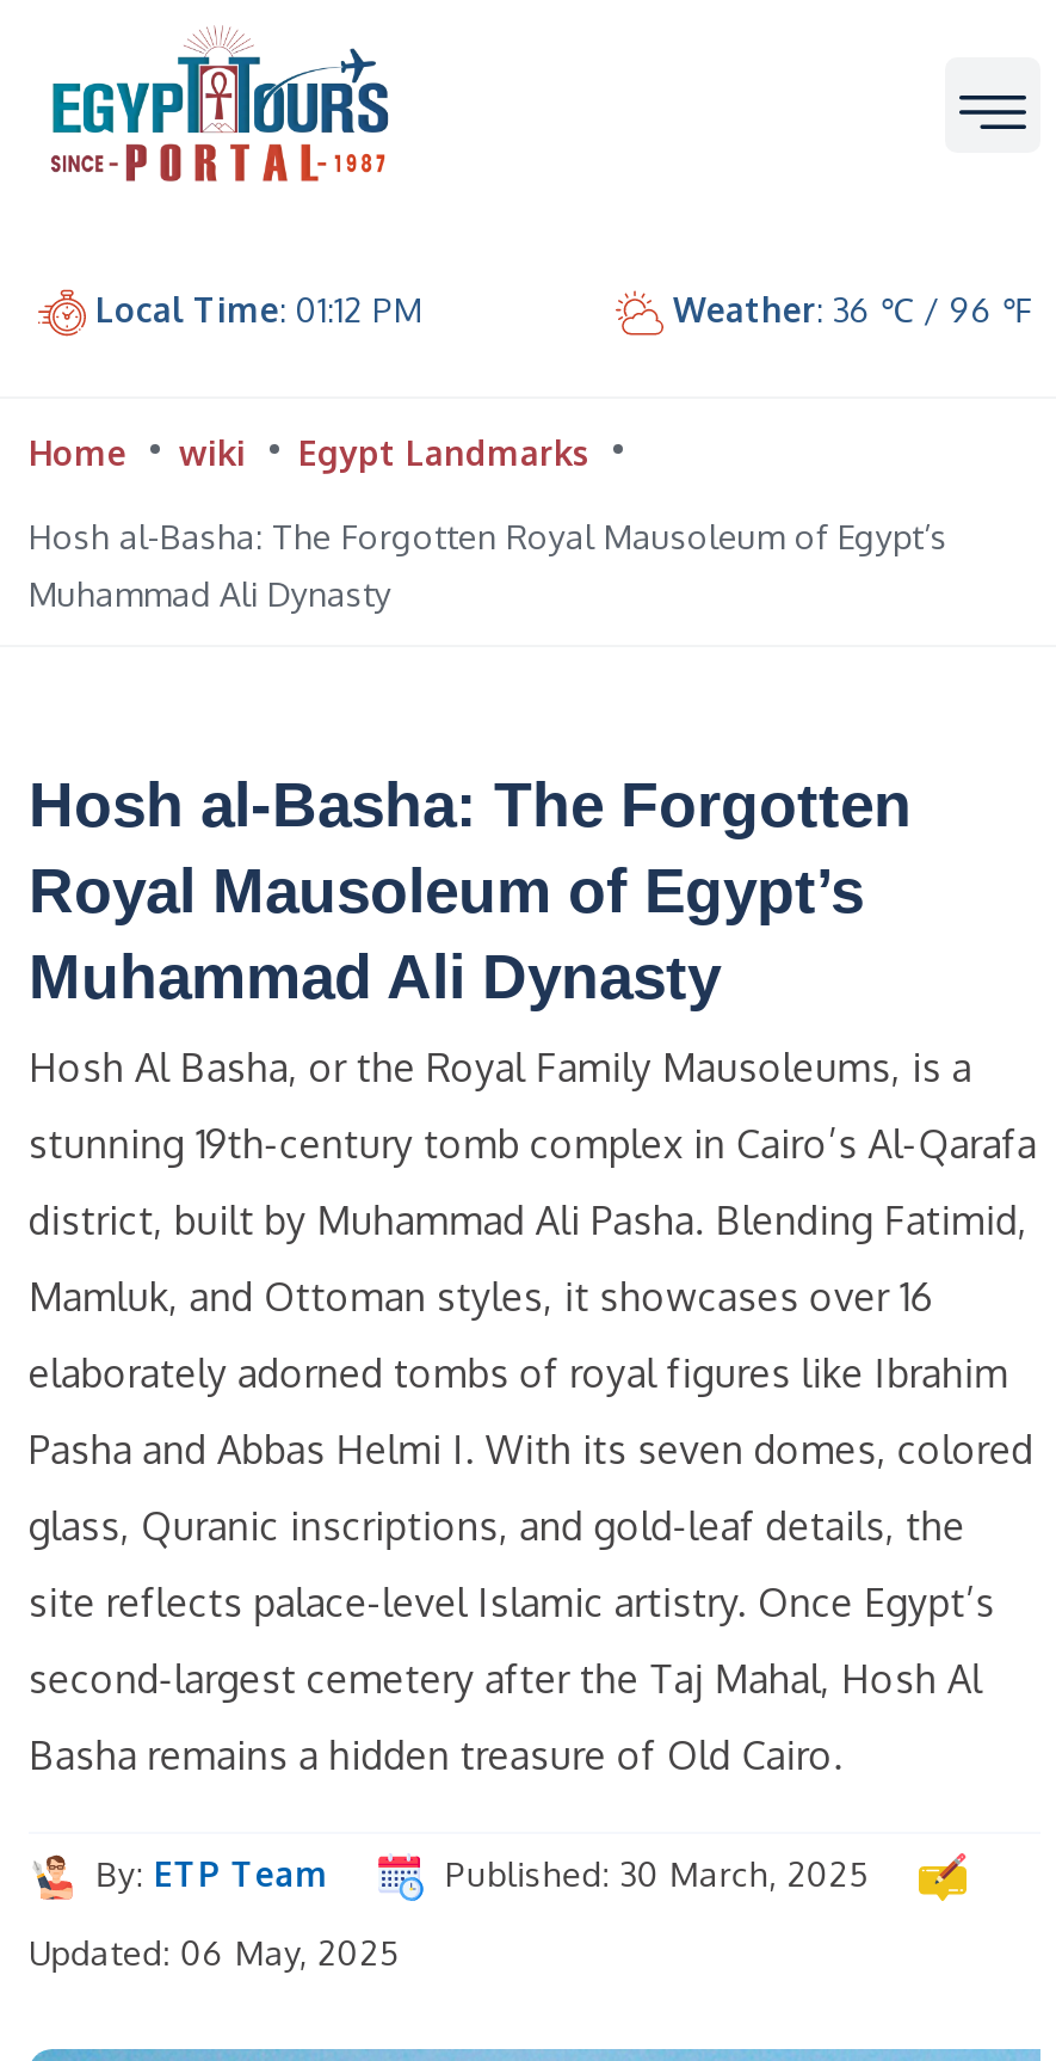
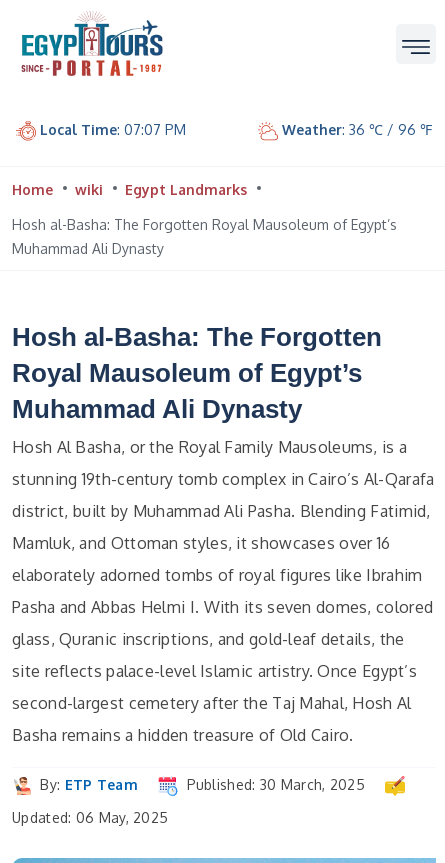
[95,289,422,329] Local Time: 01:12 PM -> [40,121,186,138] Local Time: 07:07 PM

